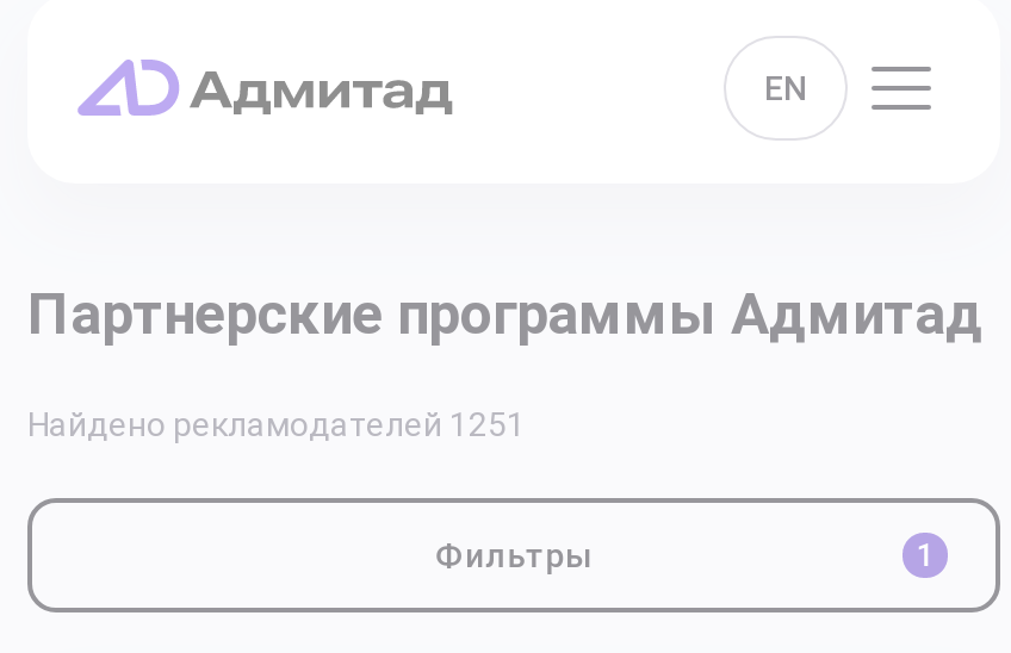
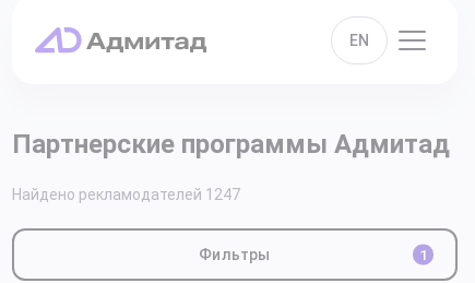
[27,405,526,443] Найдено рекламодателей 1251 -> [12,186,240,203] Найдено рекламодателей 1247

